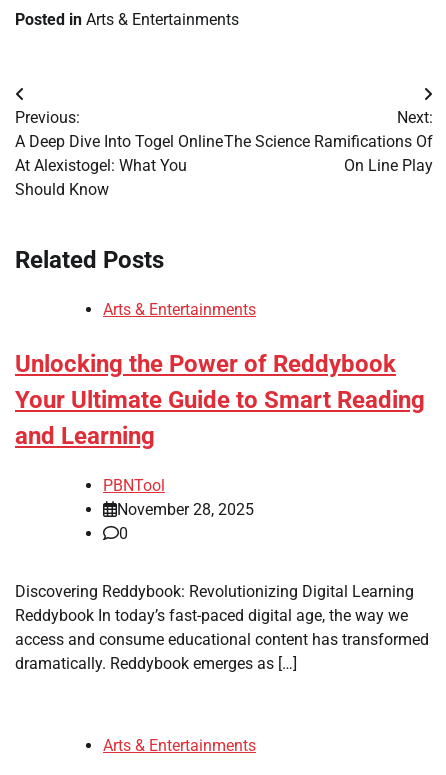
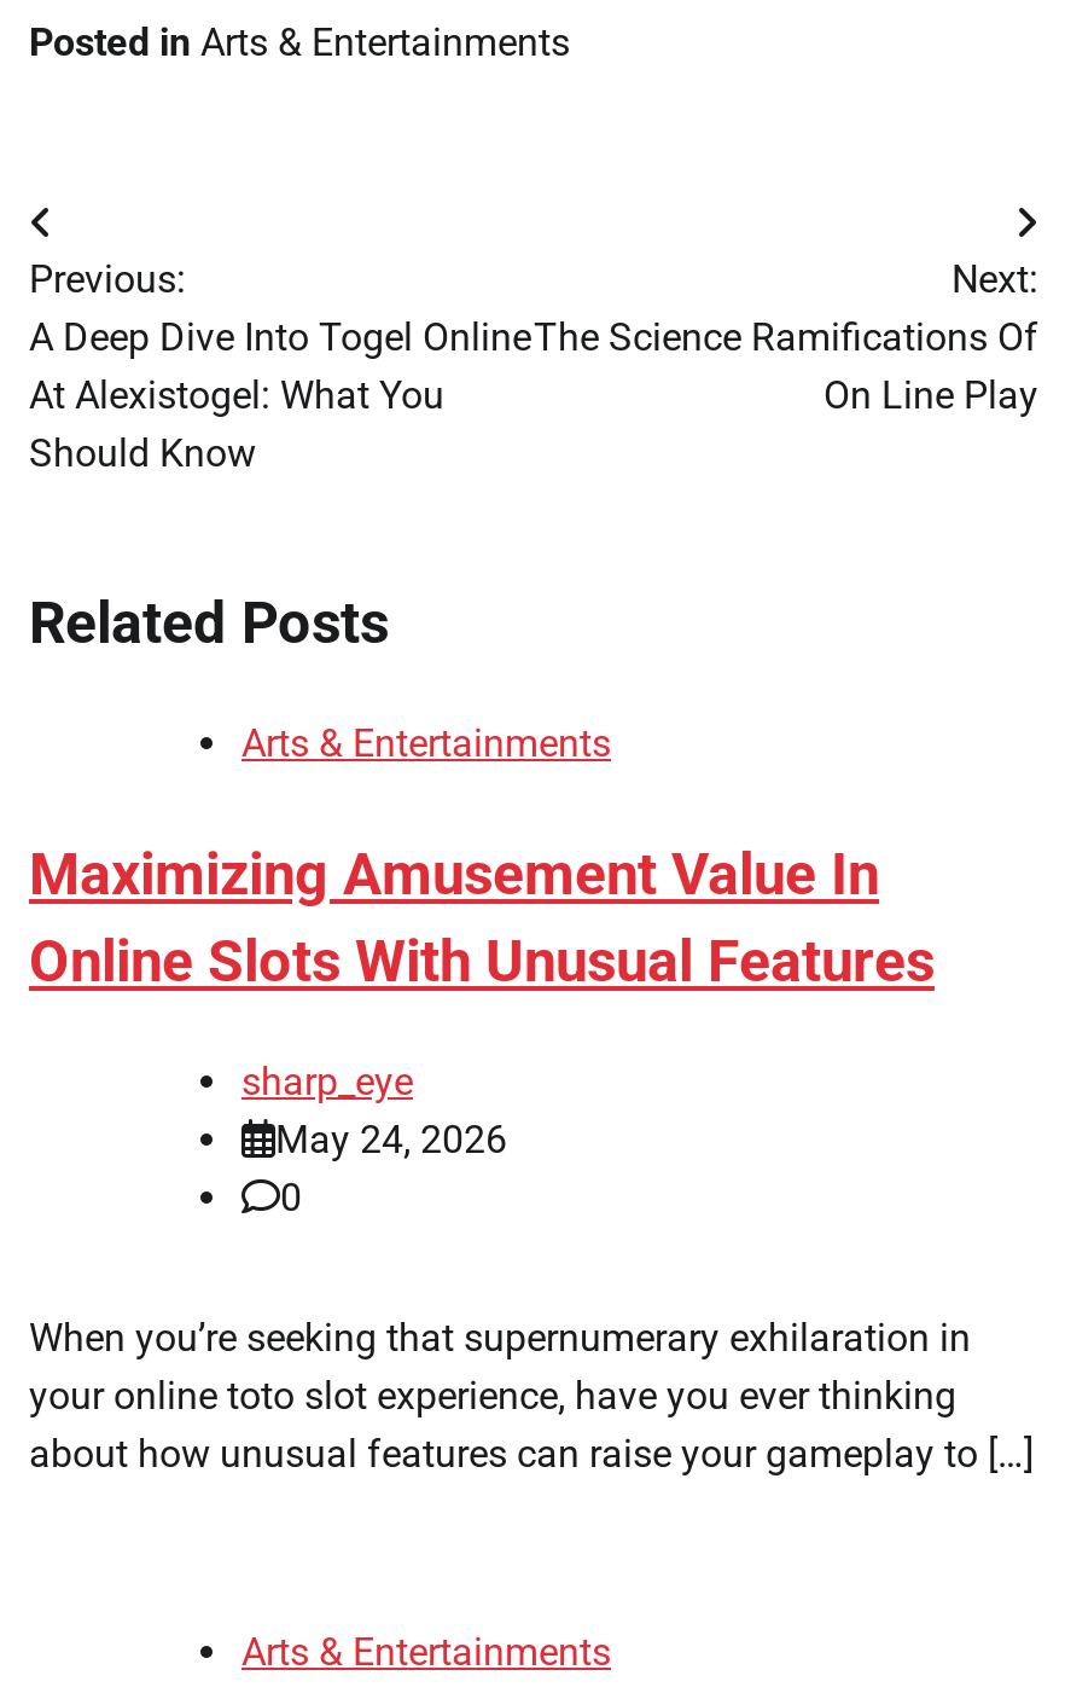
[15,350,425,450] Unlocking the Power of Reddybook | Your Ultimate Guide to Smart Reading | and Learning -> [29,841,935,995] Maximizing Amusement Value In | Online Slots With Unusual Features
[103,476,254,519] PBNTool | November 28, 2025 -> [241,1058,507,1162] sharp_eye | May 24, 2026
[15,582,429,673] Discovering Reddybook: Revolutionizing Digital Learning | Reddybook In today’s fast-paced digital age, the way we | access and consume educational content has transformed | dramatically. Reddybook emerges as […] -> [29,1314,1034,1476] When you’re seeking that supernumerary exhilaration in | your online toto slot experience, have you ever thinking | about how unusual features can raise your gameplay to […]

